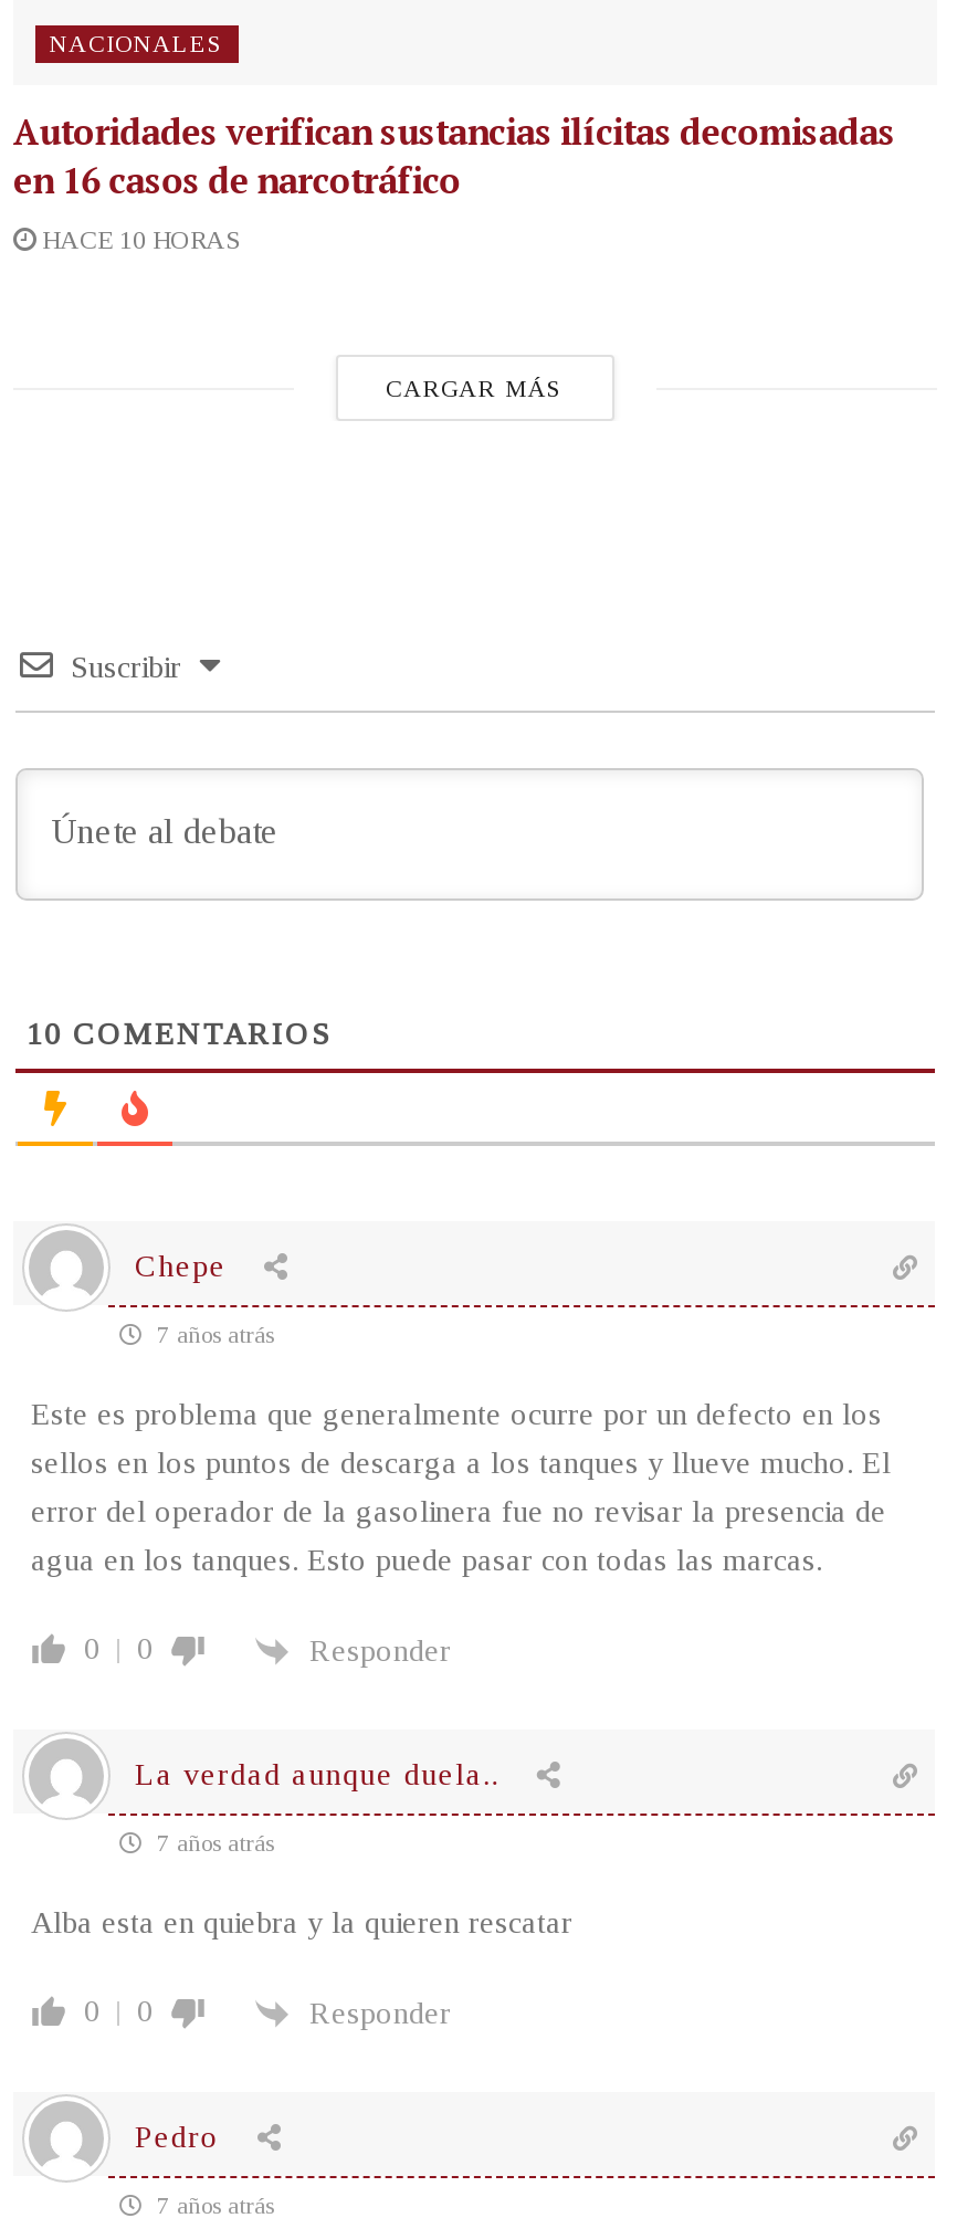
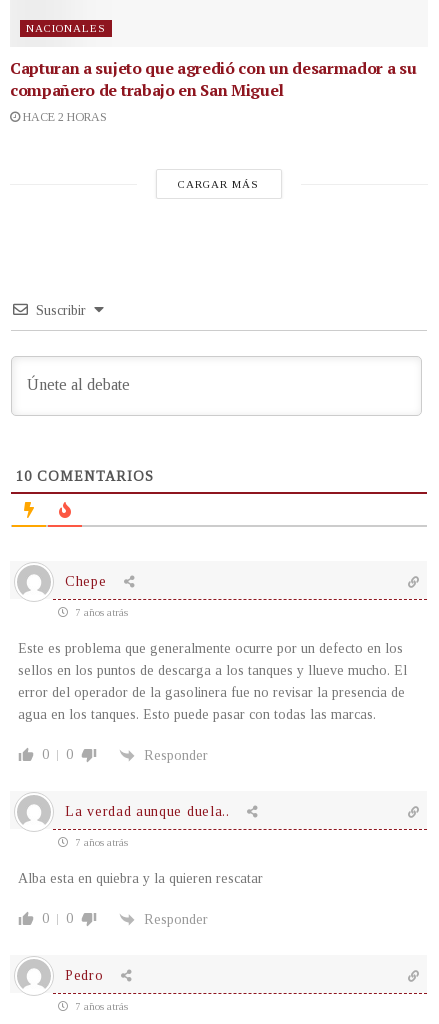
[13,107,895,256] Autoridades verifican sustancias ilícitas decomisadas | en 16 casos de narcotráfico | HACE 10 HORAS -> [10,57,416,124] Capturan a sujeto que agredió con un desarmador a su | compañero de trabajo en San Miguel | HACE 2 HORAS

